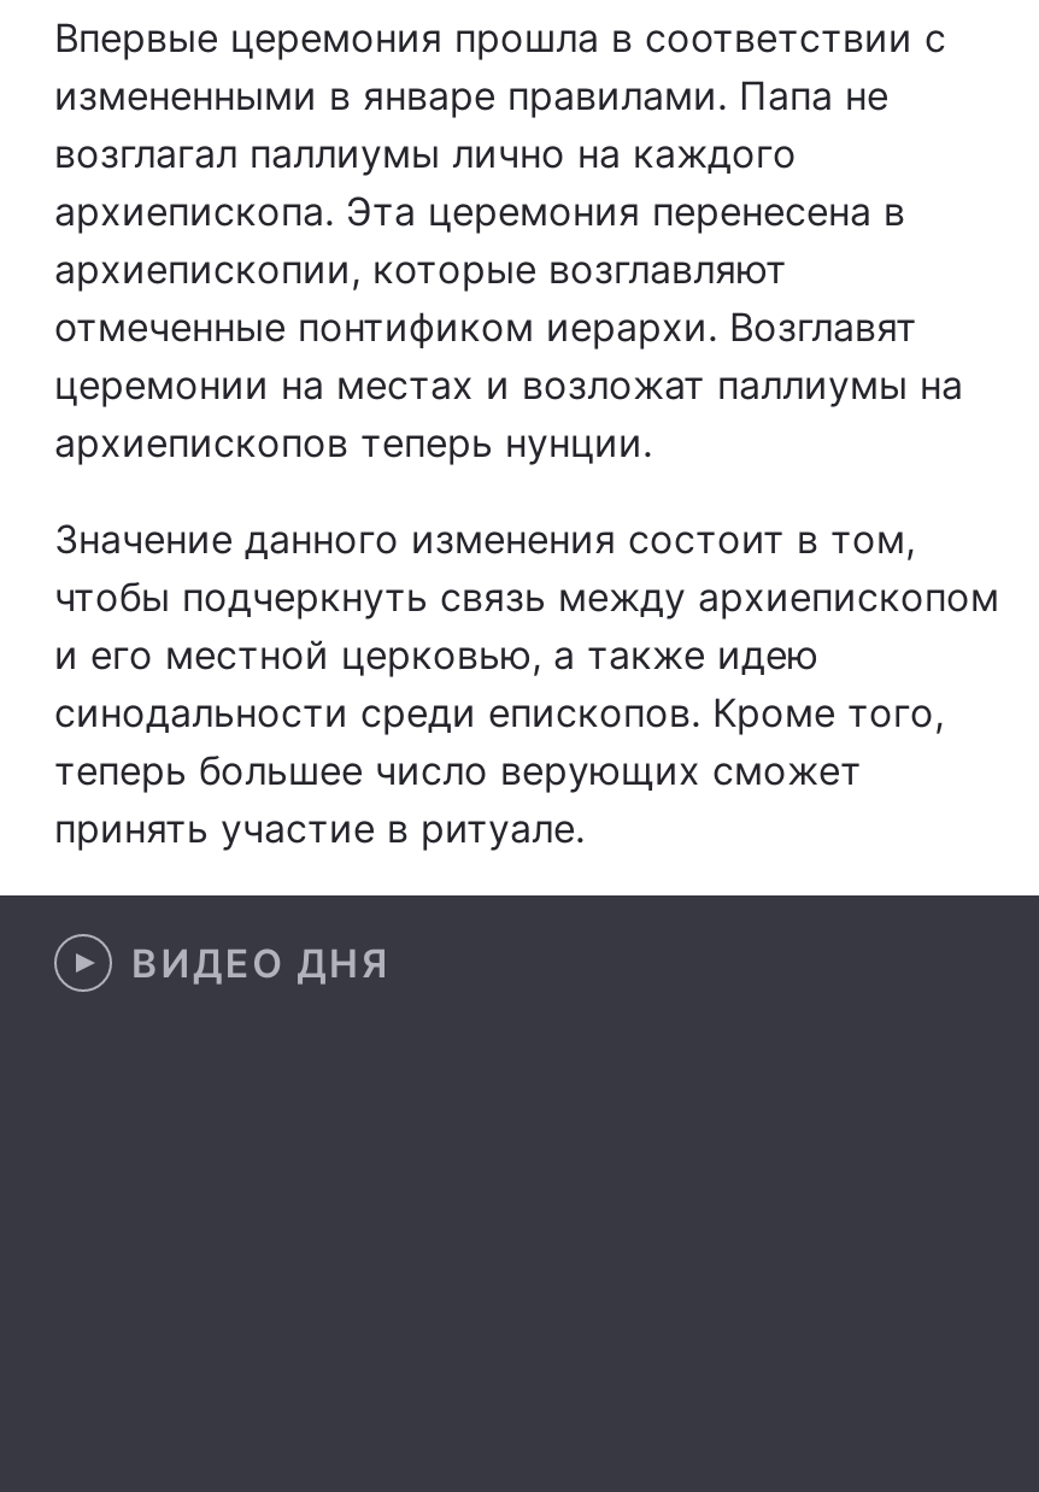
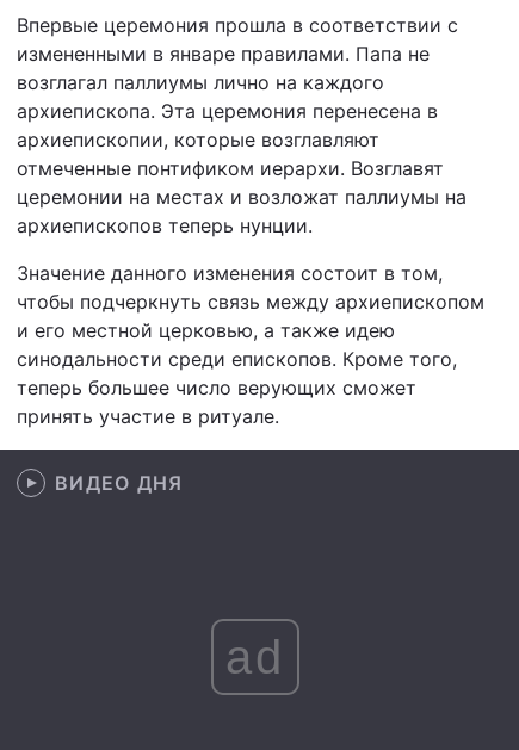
none -> [225,630,285,683] ad

